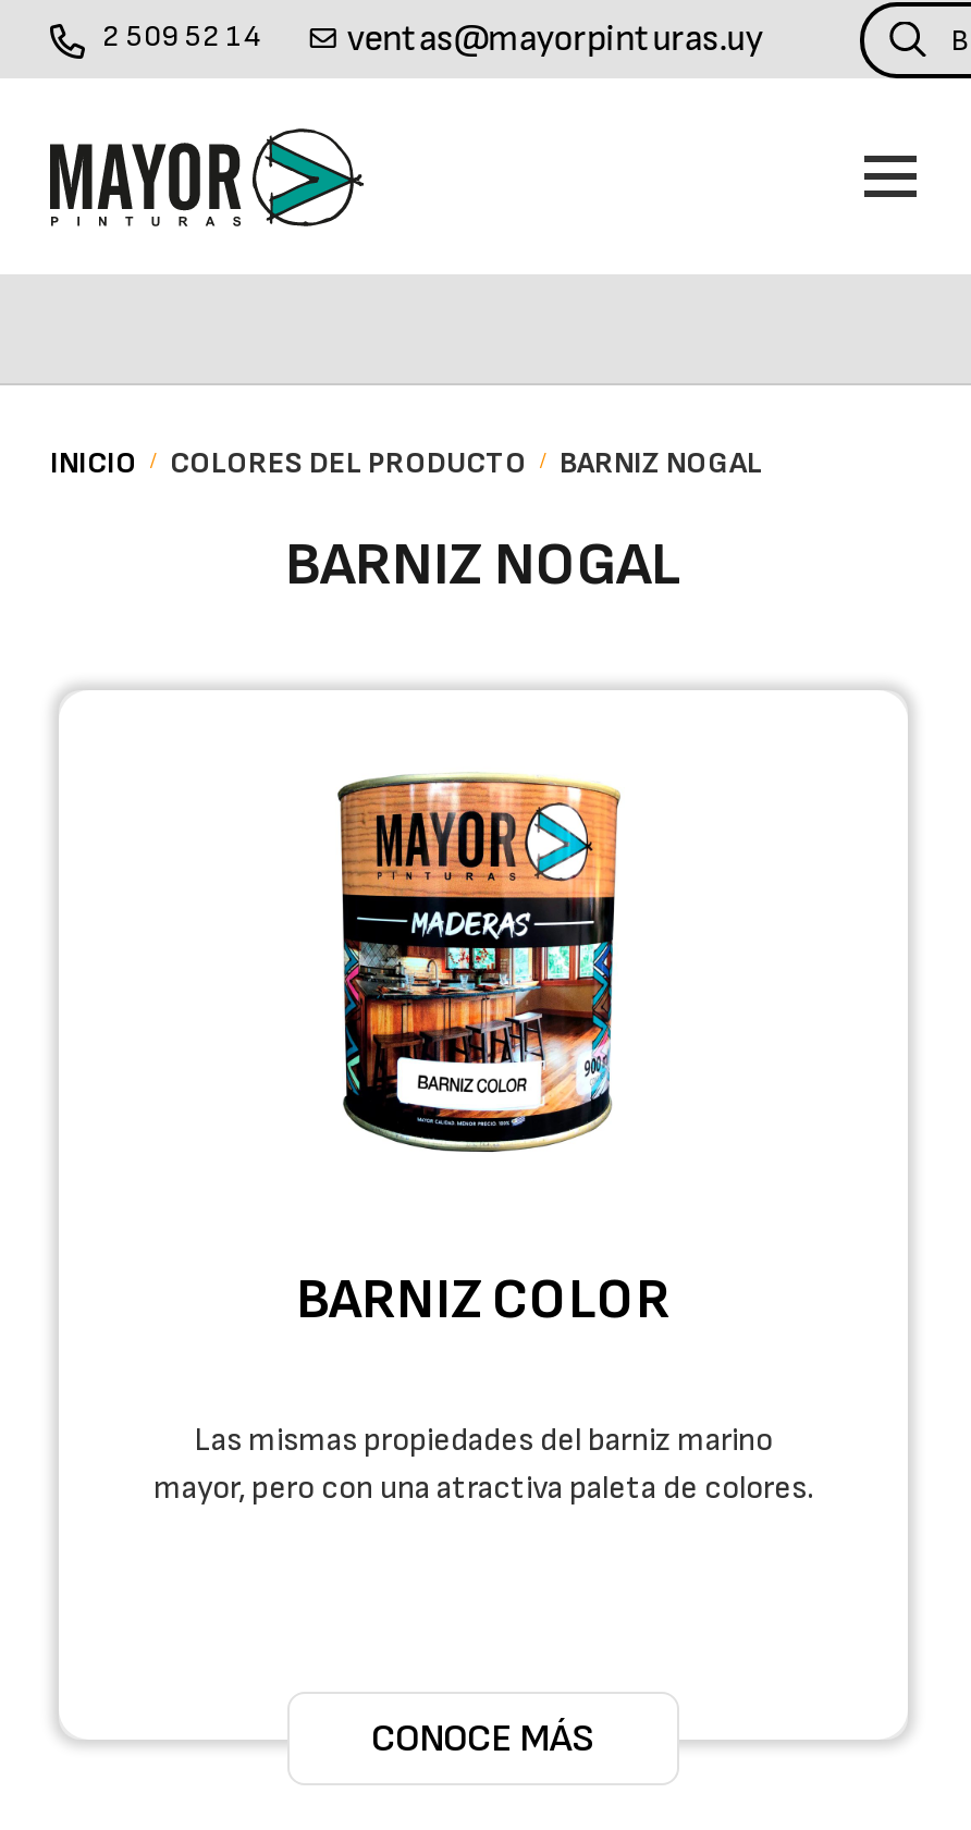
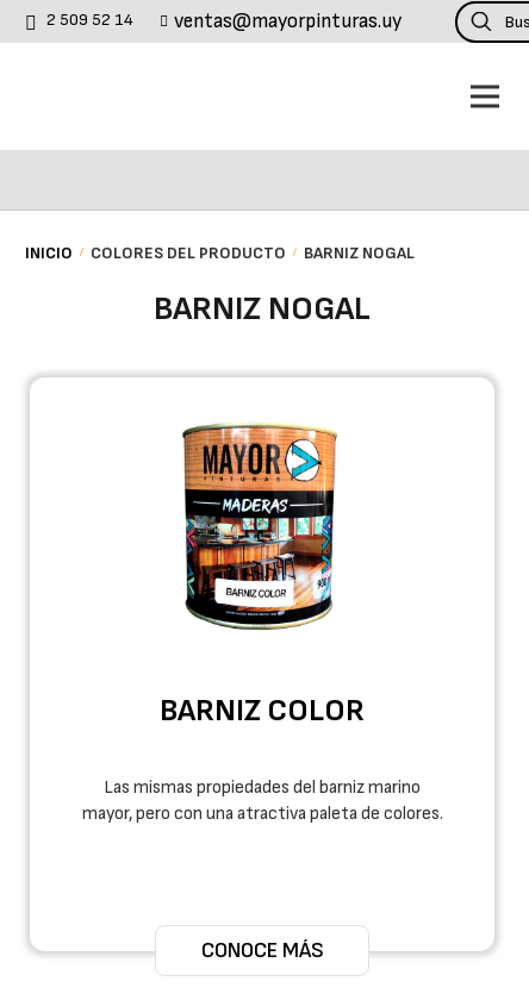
[48,126,366,229] [image] -> none

